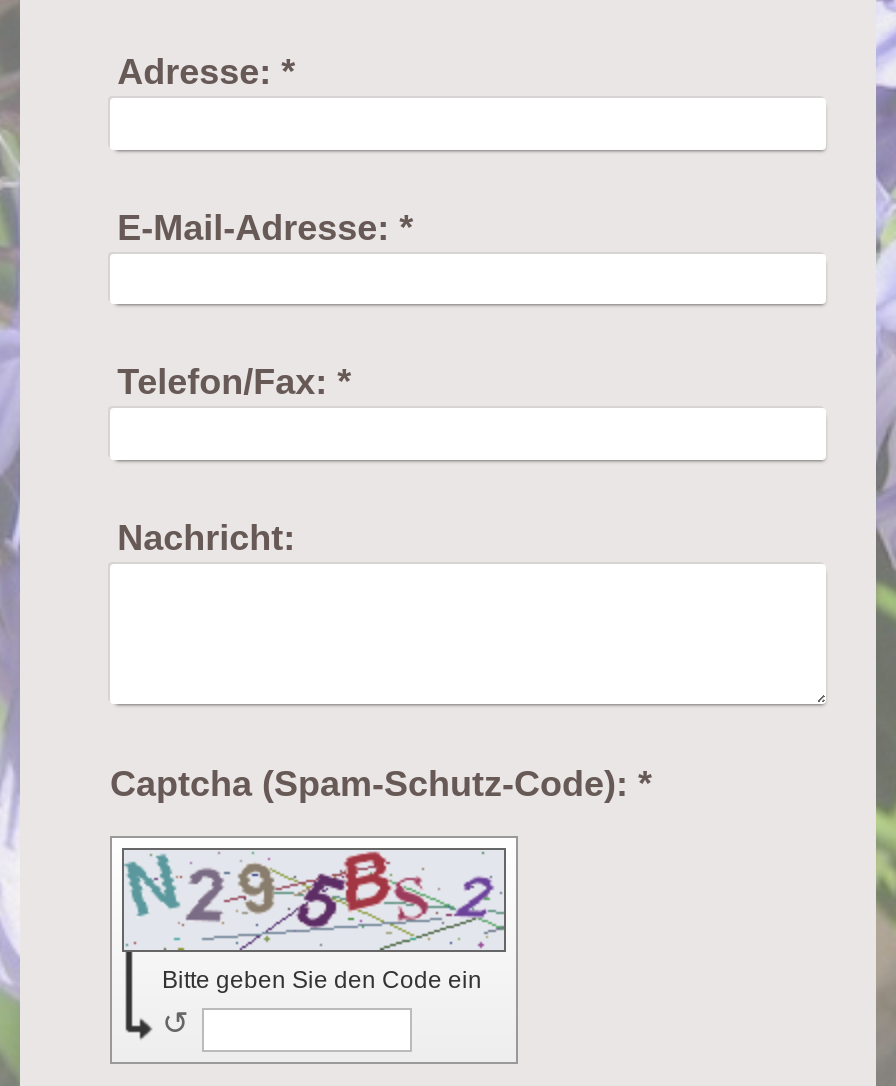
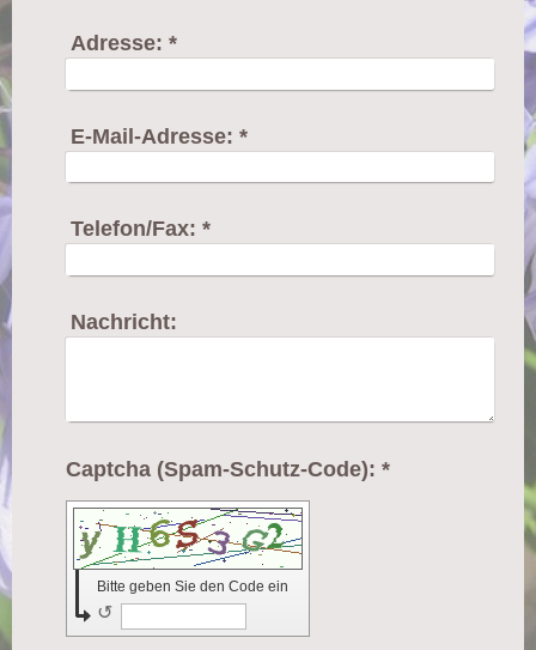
[122,848,506,952] [image] -> [74,508,303,570] [image]

